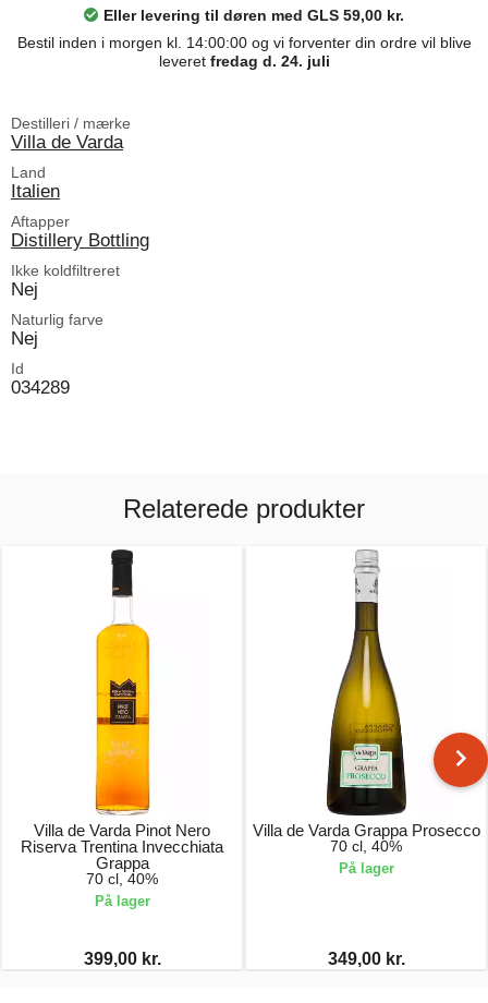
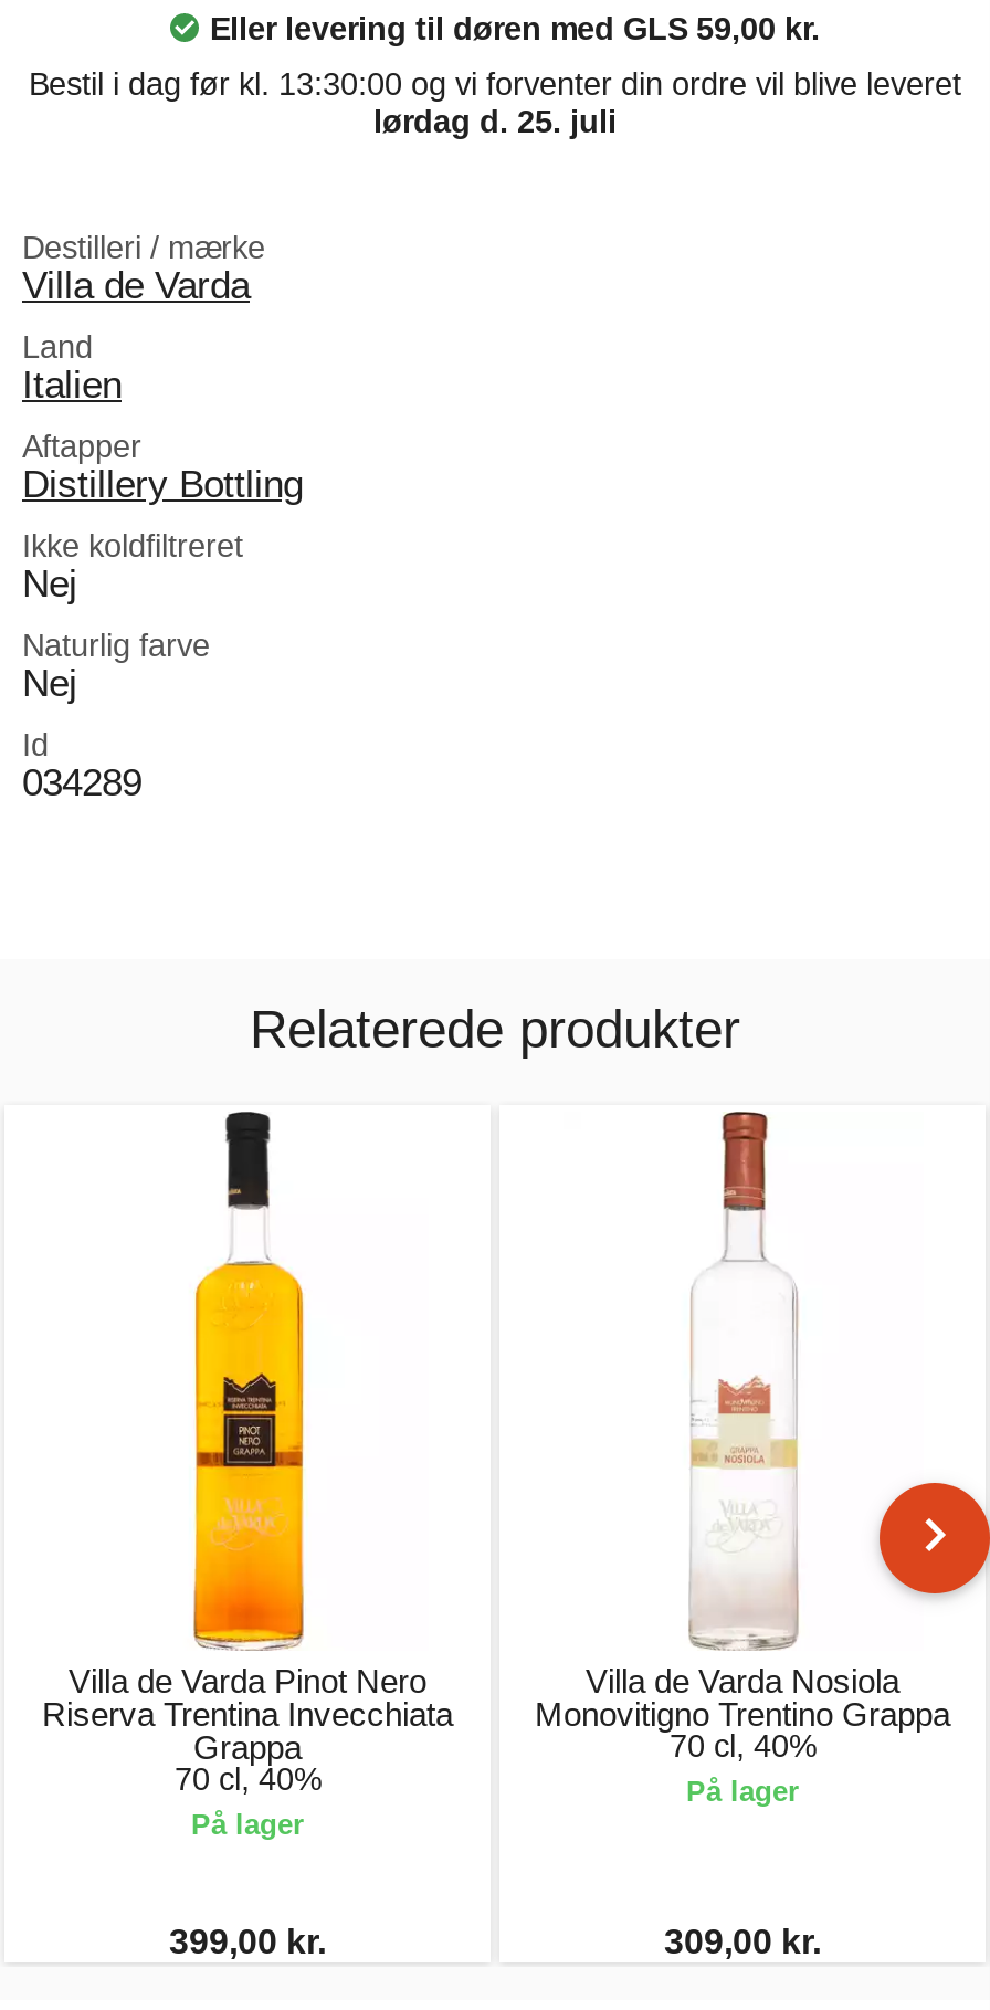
[17,33,471,69] Bestil inden i morgen kl. 14:00:00 og vi forventer din ordre vil blive | leveret fredag d. 24. juli -> [29,66,961,139] Bestil i dag før kl. 13:30:00 og vi forventer din ordre vil blive leveret | lørdag d. 25. juli
[252,551,480,840] [image] | Villa de Varda Grappa Prosecco -> [535,1112,950,1733] [image] | Villa de Varda Nosiola | Monovitigno Trentino Grappa
[327,950,405,968] 349,00 kr. -> [664,1923,821,1961] 309,00 kr.

